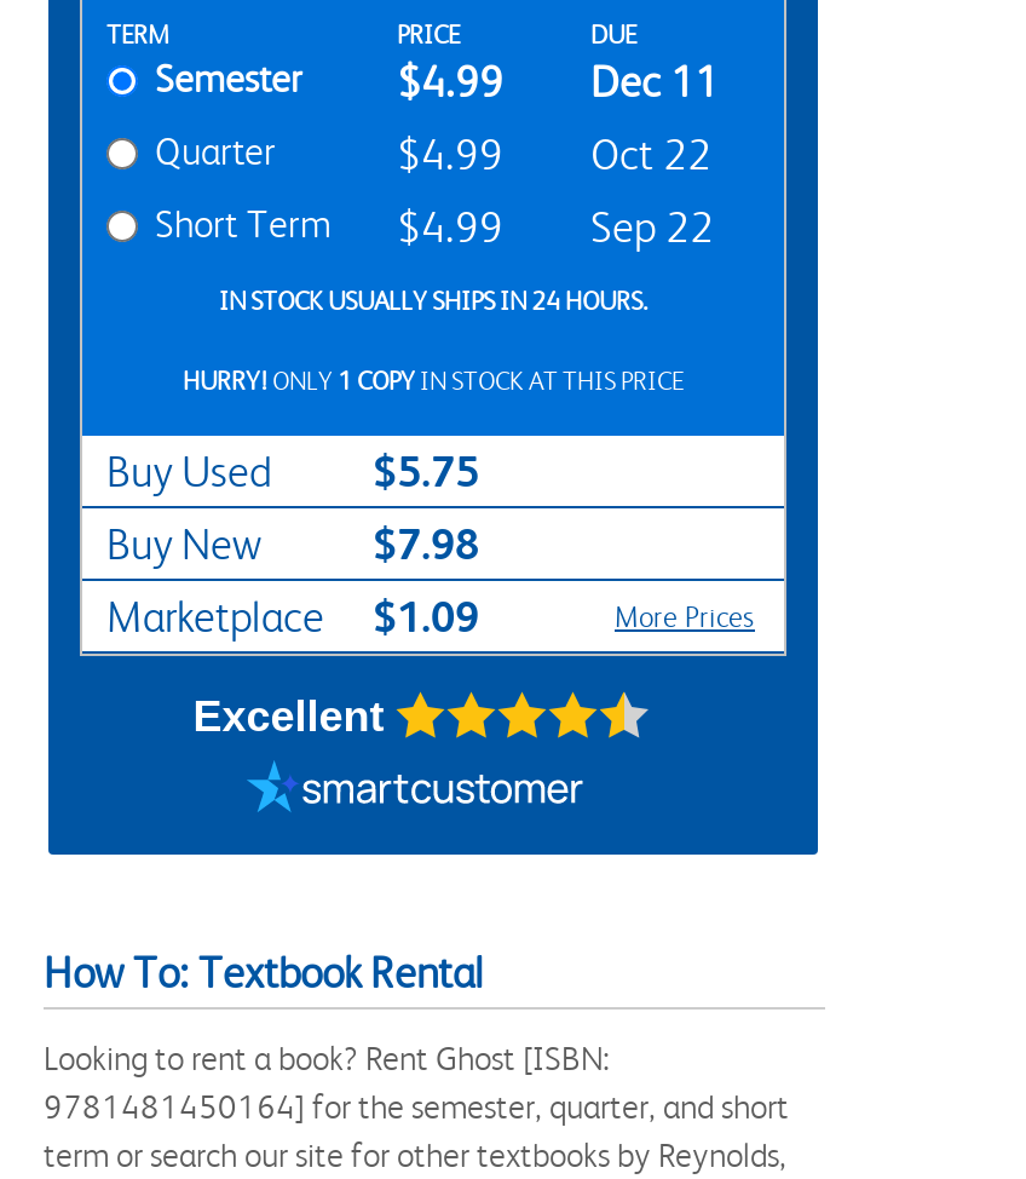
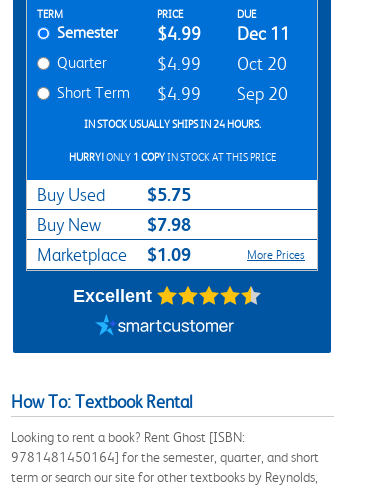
[397,130,711,179] $4.99 Oct 22 -> [157,54,287,74] $4.99 Oct 20
[155,200,714,251] Short Term $4.99 Sep 22 -> [57,83,288,104] Short Term $4.99 Sep 20

